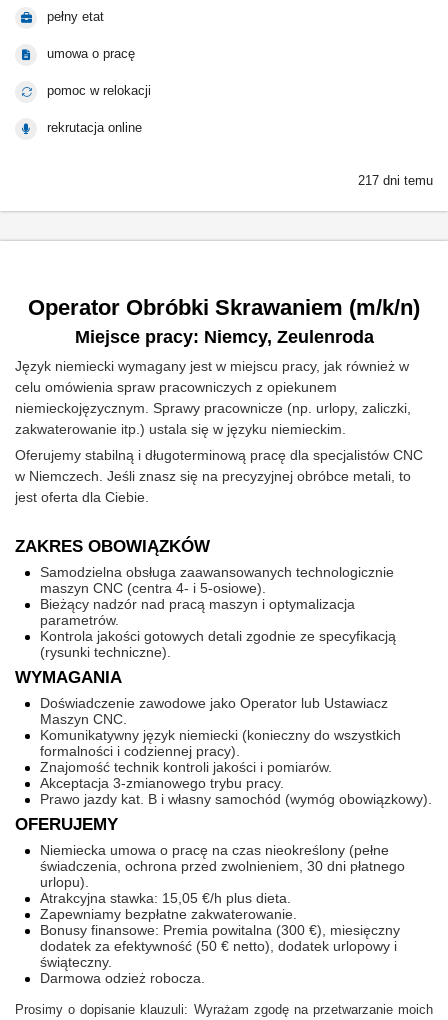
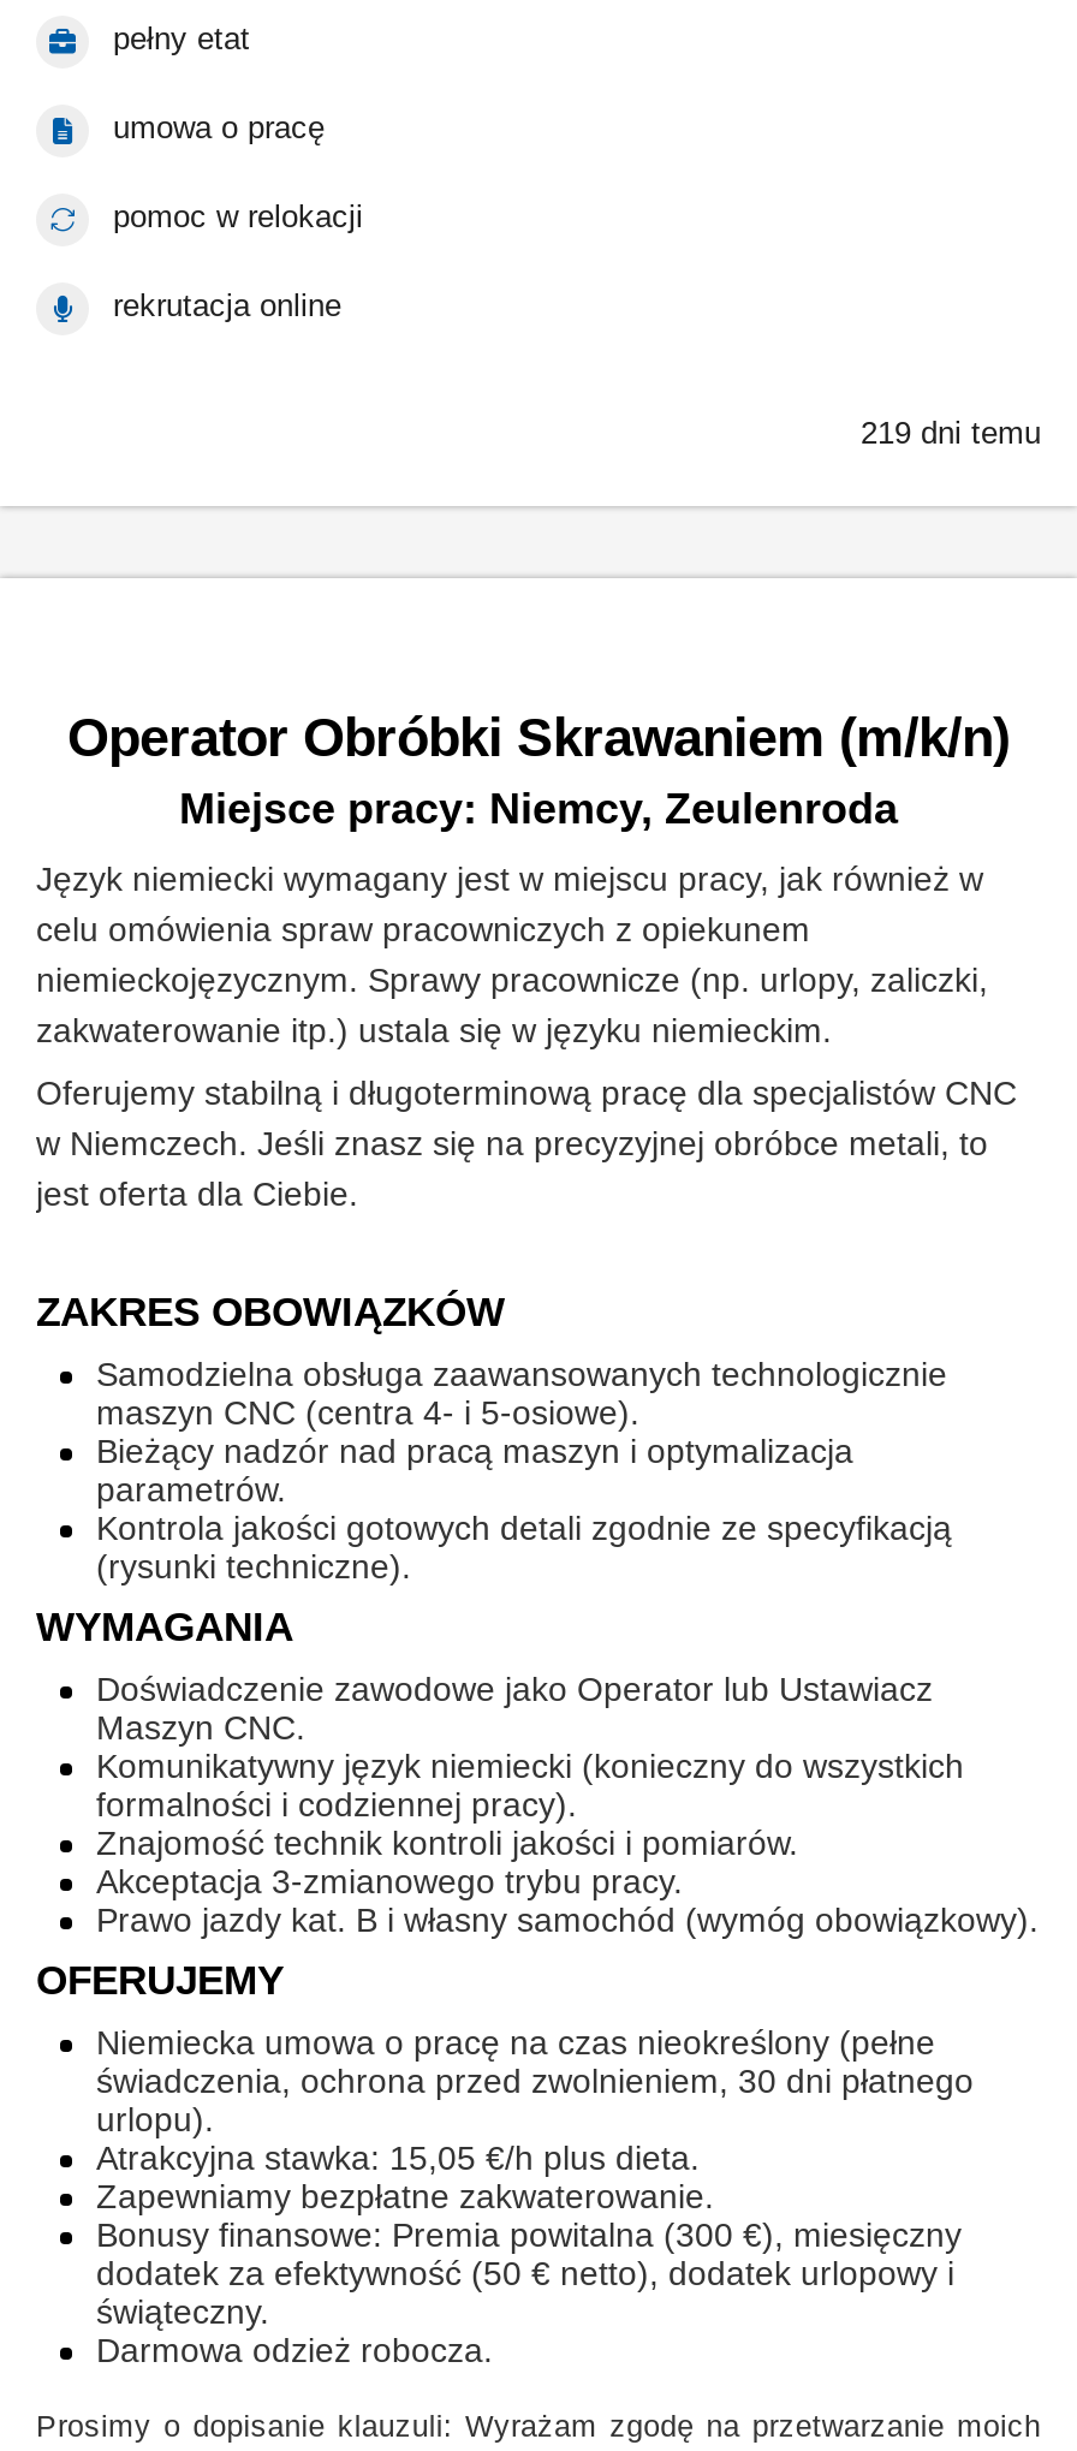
[358,173,433,188] 217 dni temu -> [861,415,1041,451] 219 dni temu

